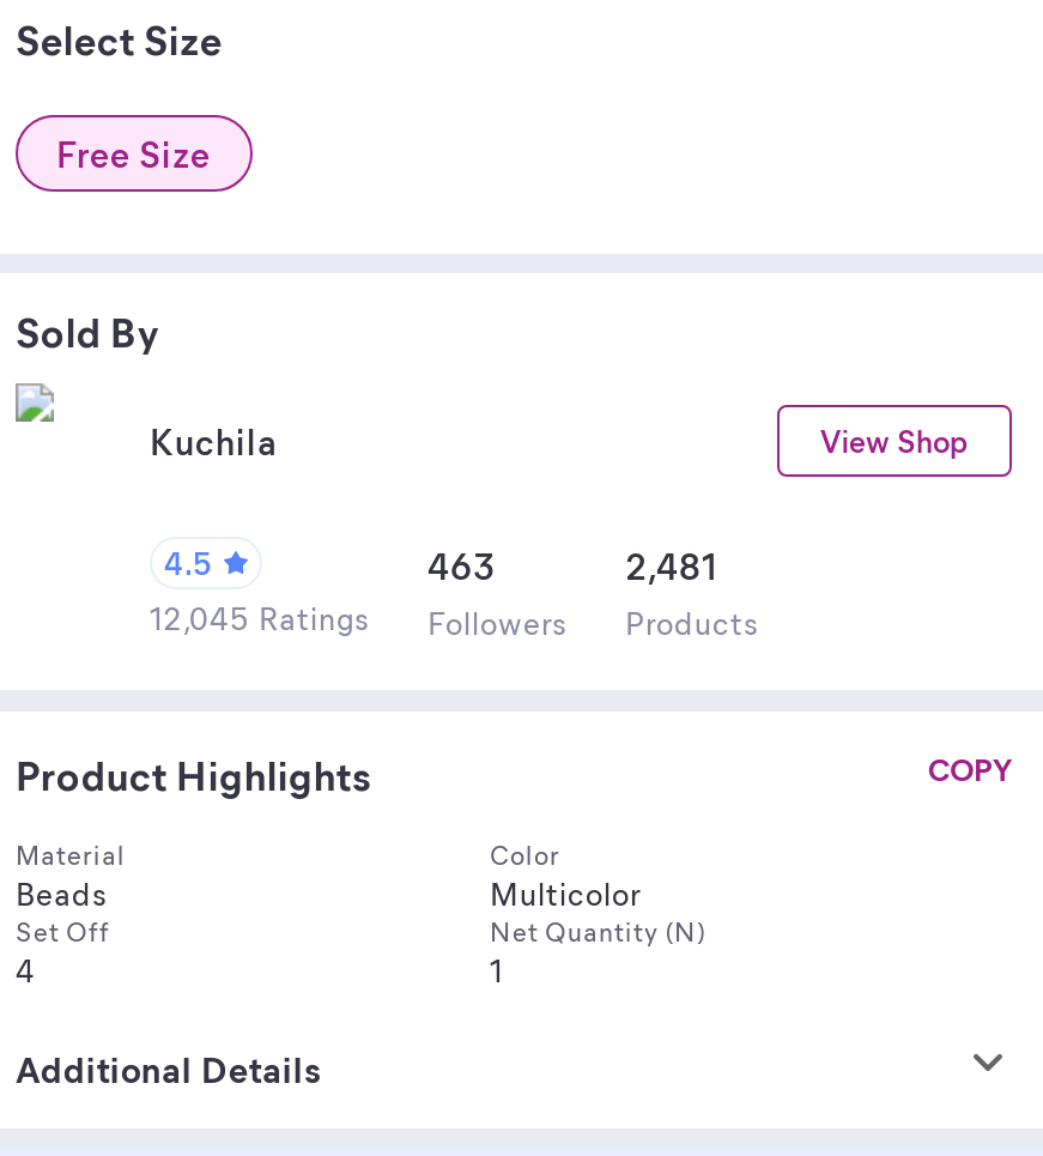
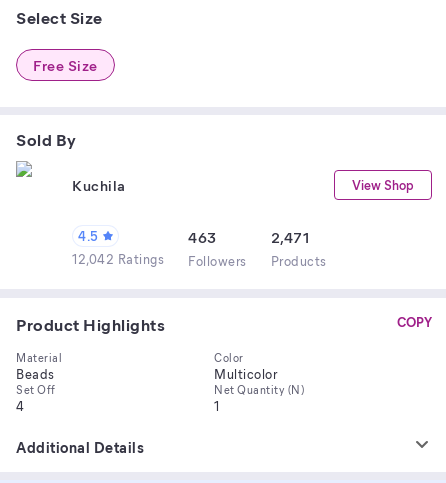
[625,541,717,589] 2,481 -> [270,227,309,247] 2,471
[150,597,759,642] 12,045 Ratings Followers Products -> [72,250,326,269] 12,042 Ratings Followers Products

